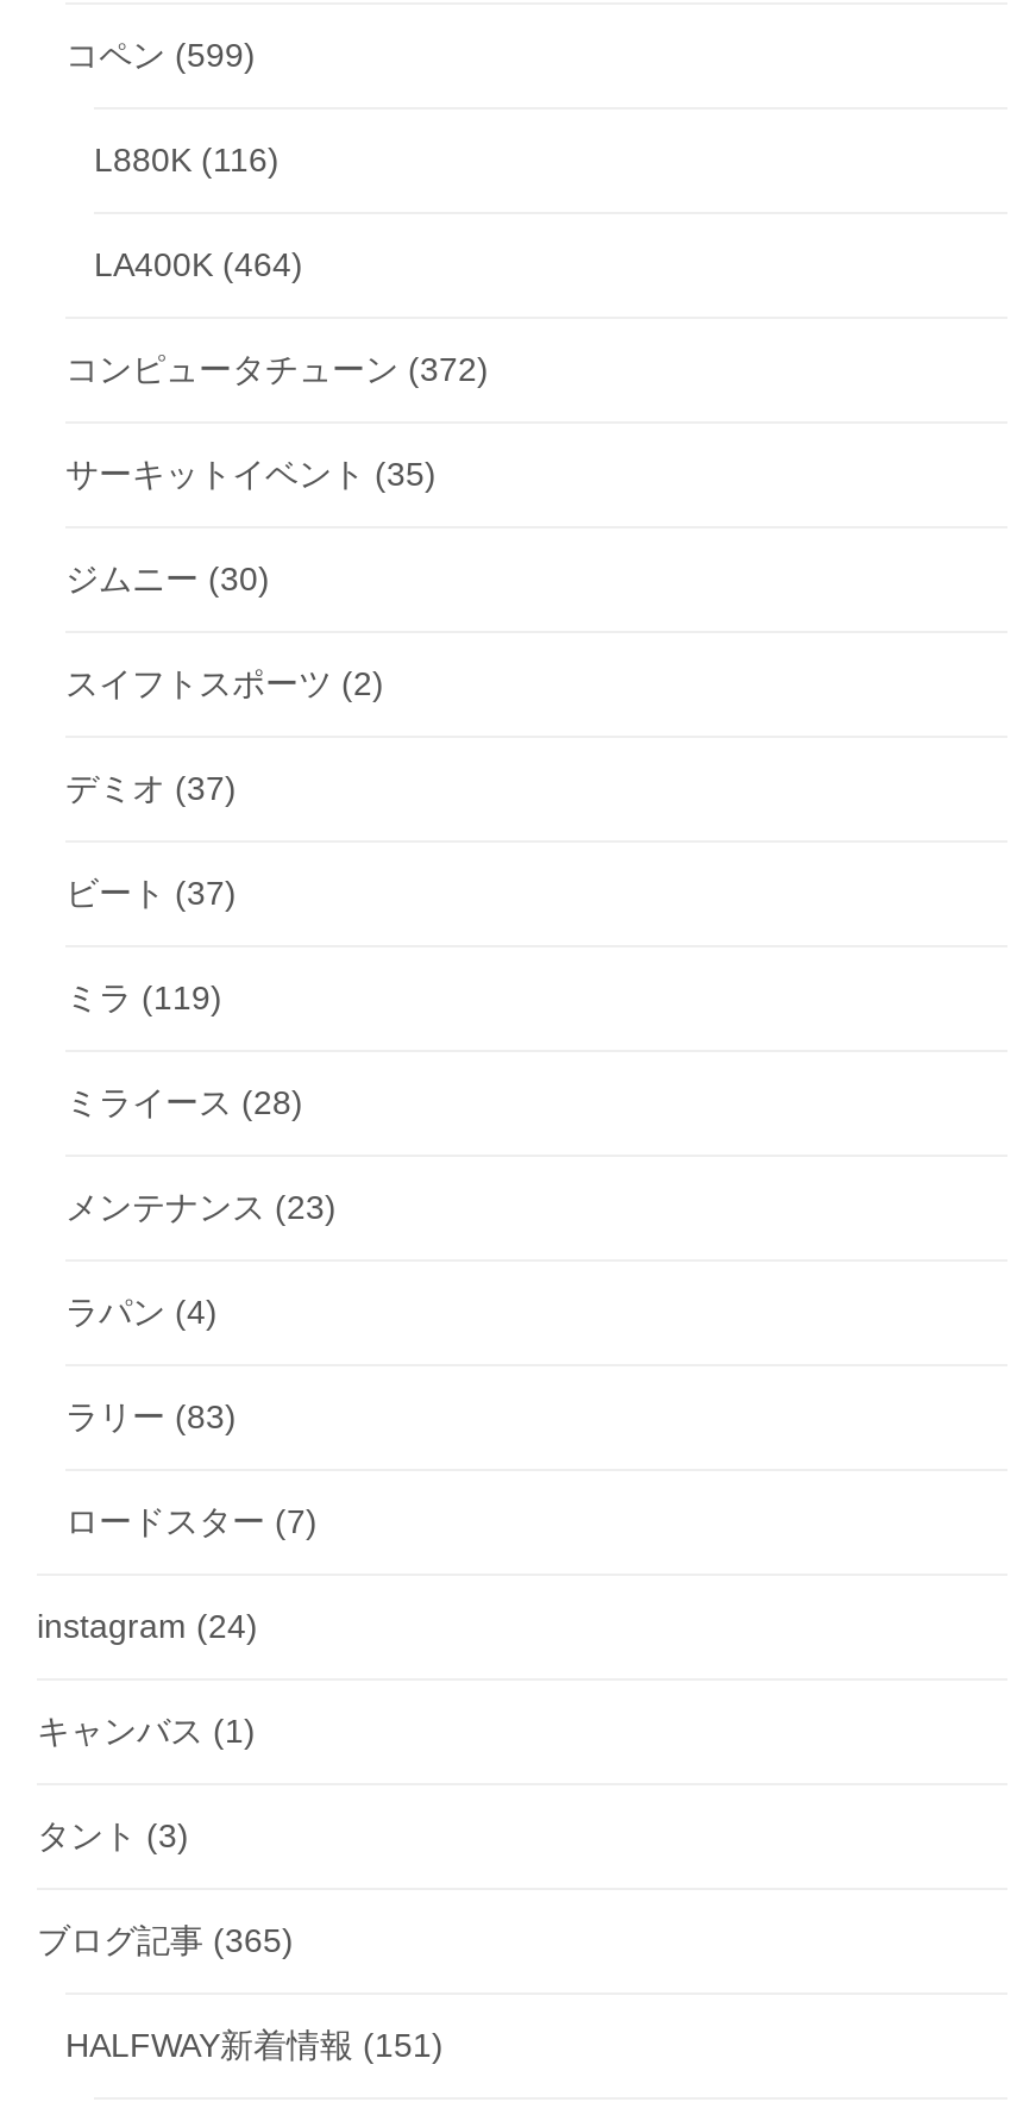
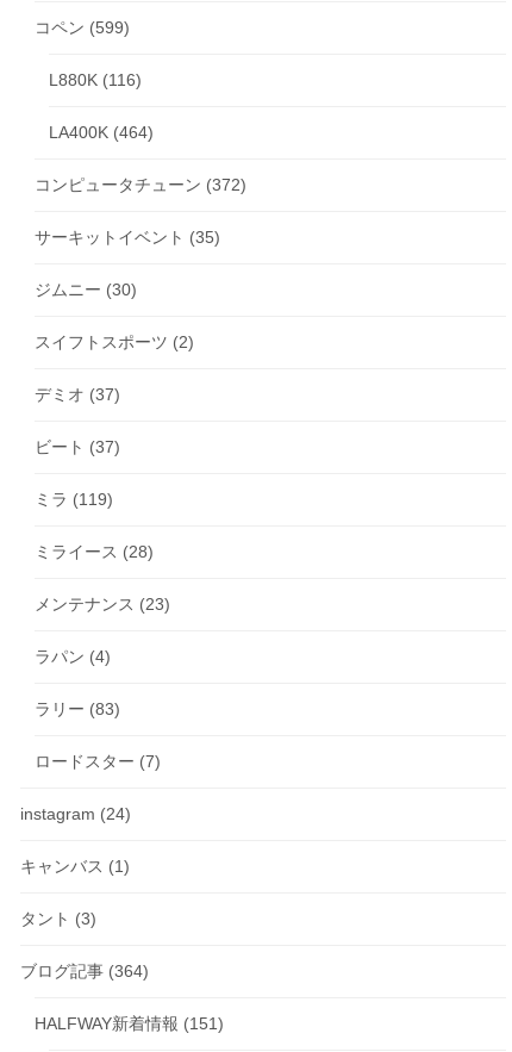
[37,1921,294,1959] ブログ記事(365) -> [20,961,149,981] ブログ記事(364)

